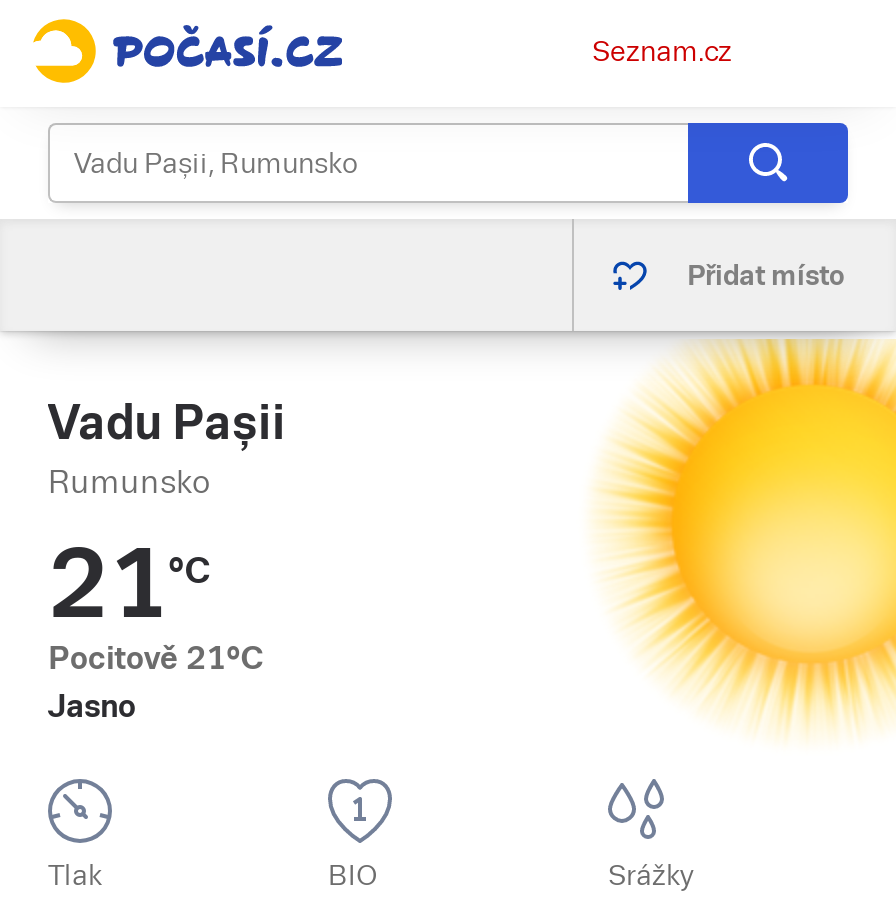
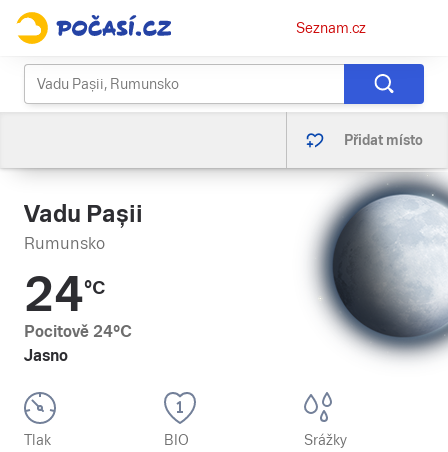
[594,339,890,735] [image] -> [298,173,445,369] [image]
[48,529,210,639] 21°C -> [24,267,105,322] 24°C
[48,639,264,677] Pocitově 21°C -> [24,322,132,341] Pocitově 24°C

